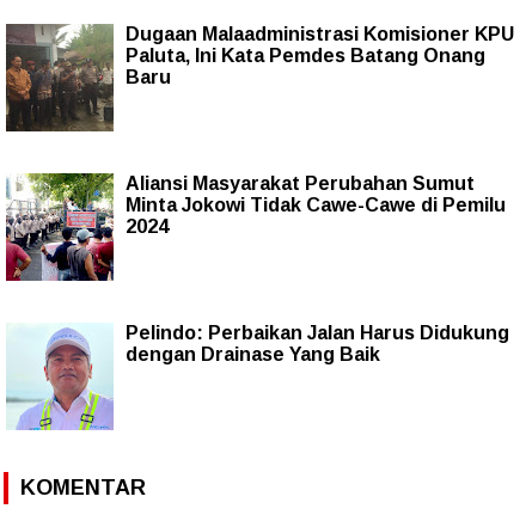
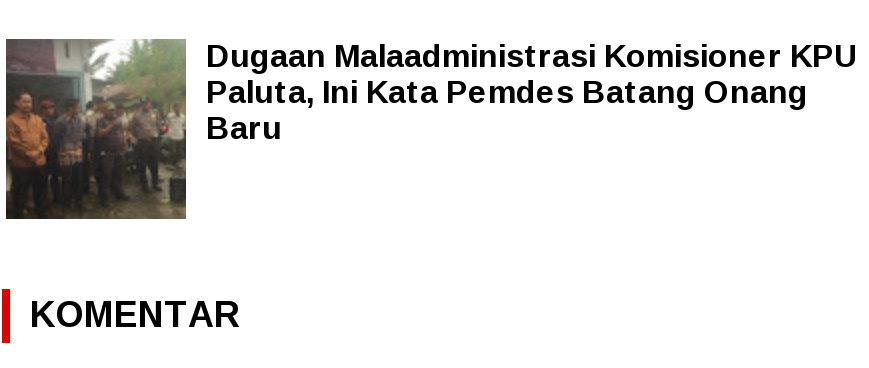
[5,172,506,282] [image] | Aliansi Masyarakat Perubahan Sumut | Minta Jokowi Tidak Cawe-Cawe di Pemilu | 2024 -> none
[6,323,509,431] [image] | Pelindo: Perbaikan Jalan Harus Didukung | dengan Drainase Yang Baik -> none

